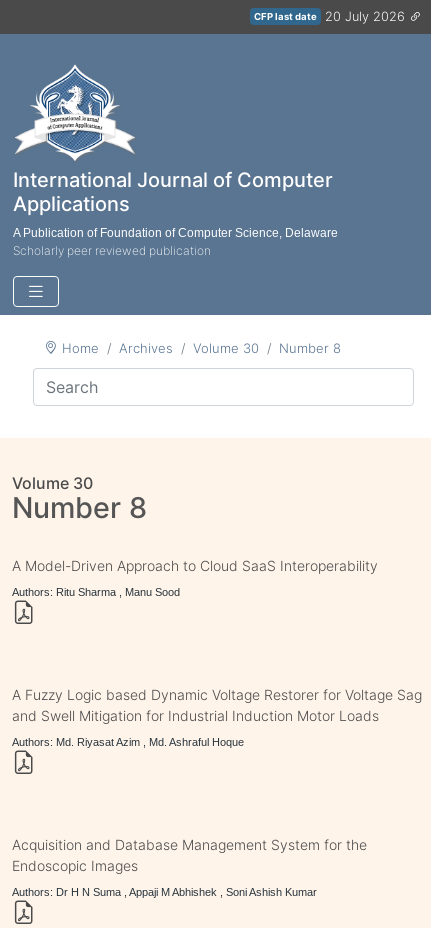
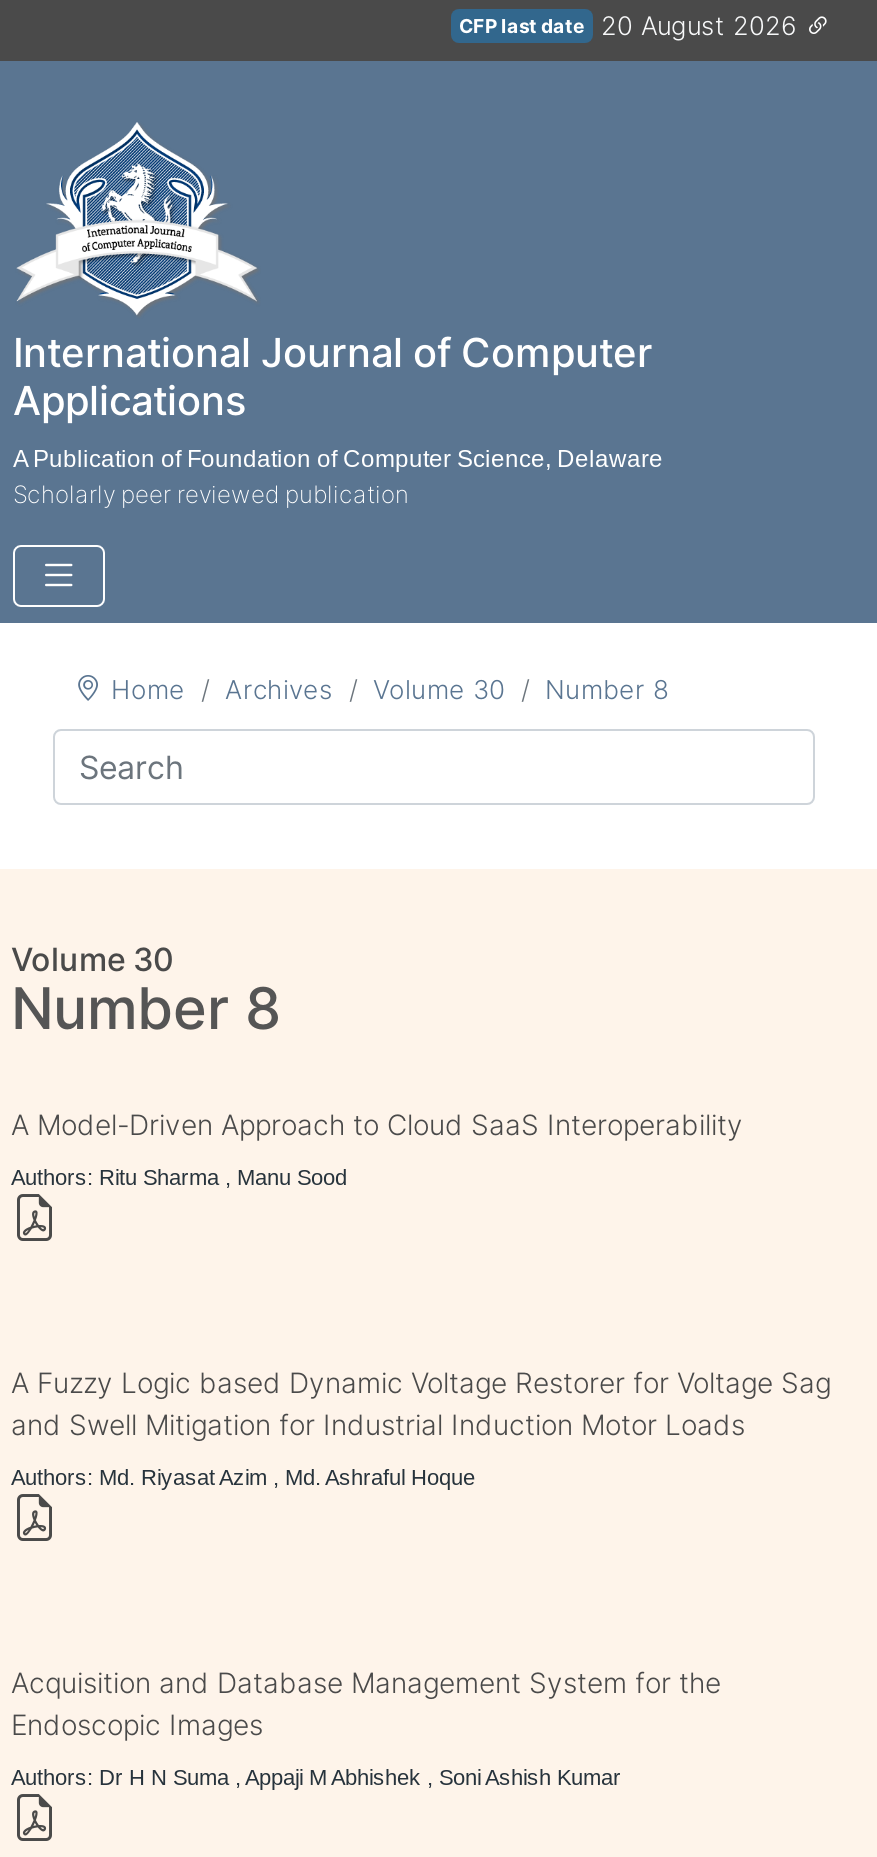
[254,9,409,24] CFP last date 20 July 2026 -> [459,11,805,41] CFP last date 20 August 2026

